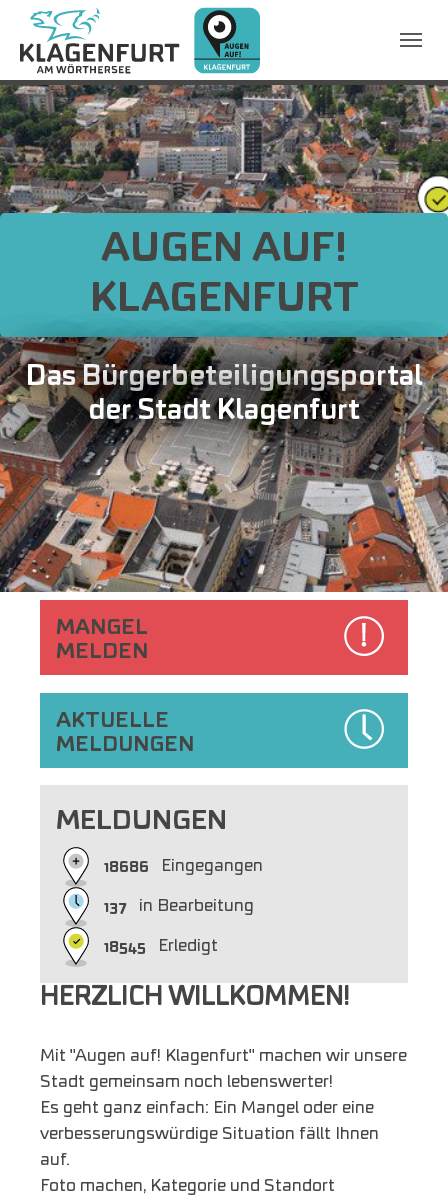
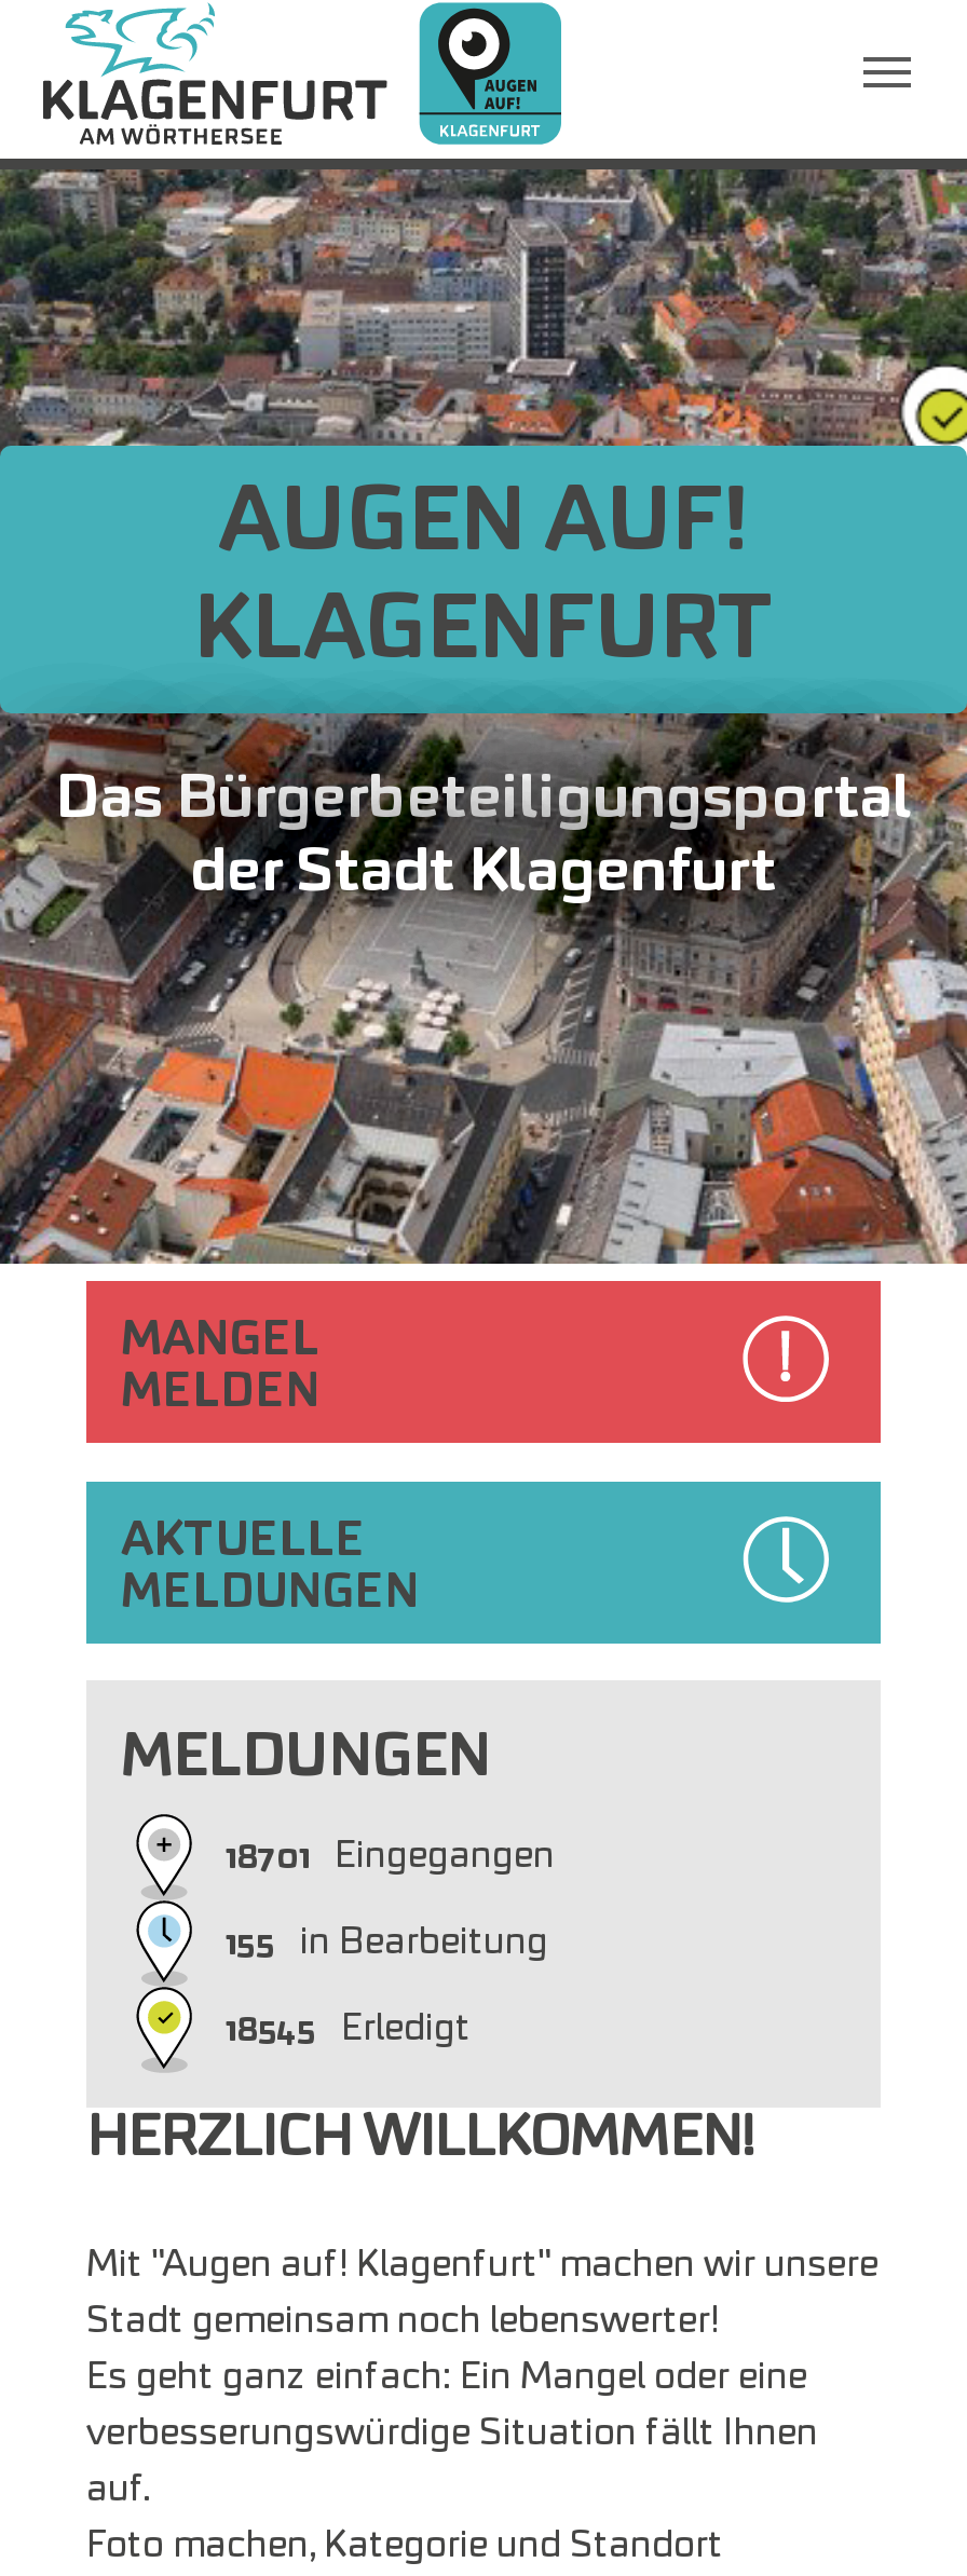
[104,859,263,876] 18686 Eingegangen -> [224,1840,555,1876] 18701 Eingegangen
[104,899,254,916] 137 in Bearbeitung -> [224,1926,548,1963] 155 in Bearbeitung

